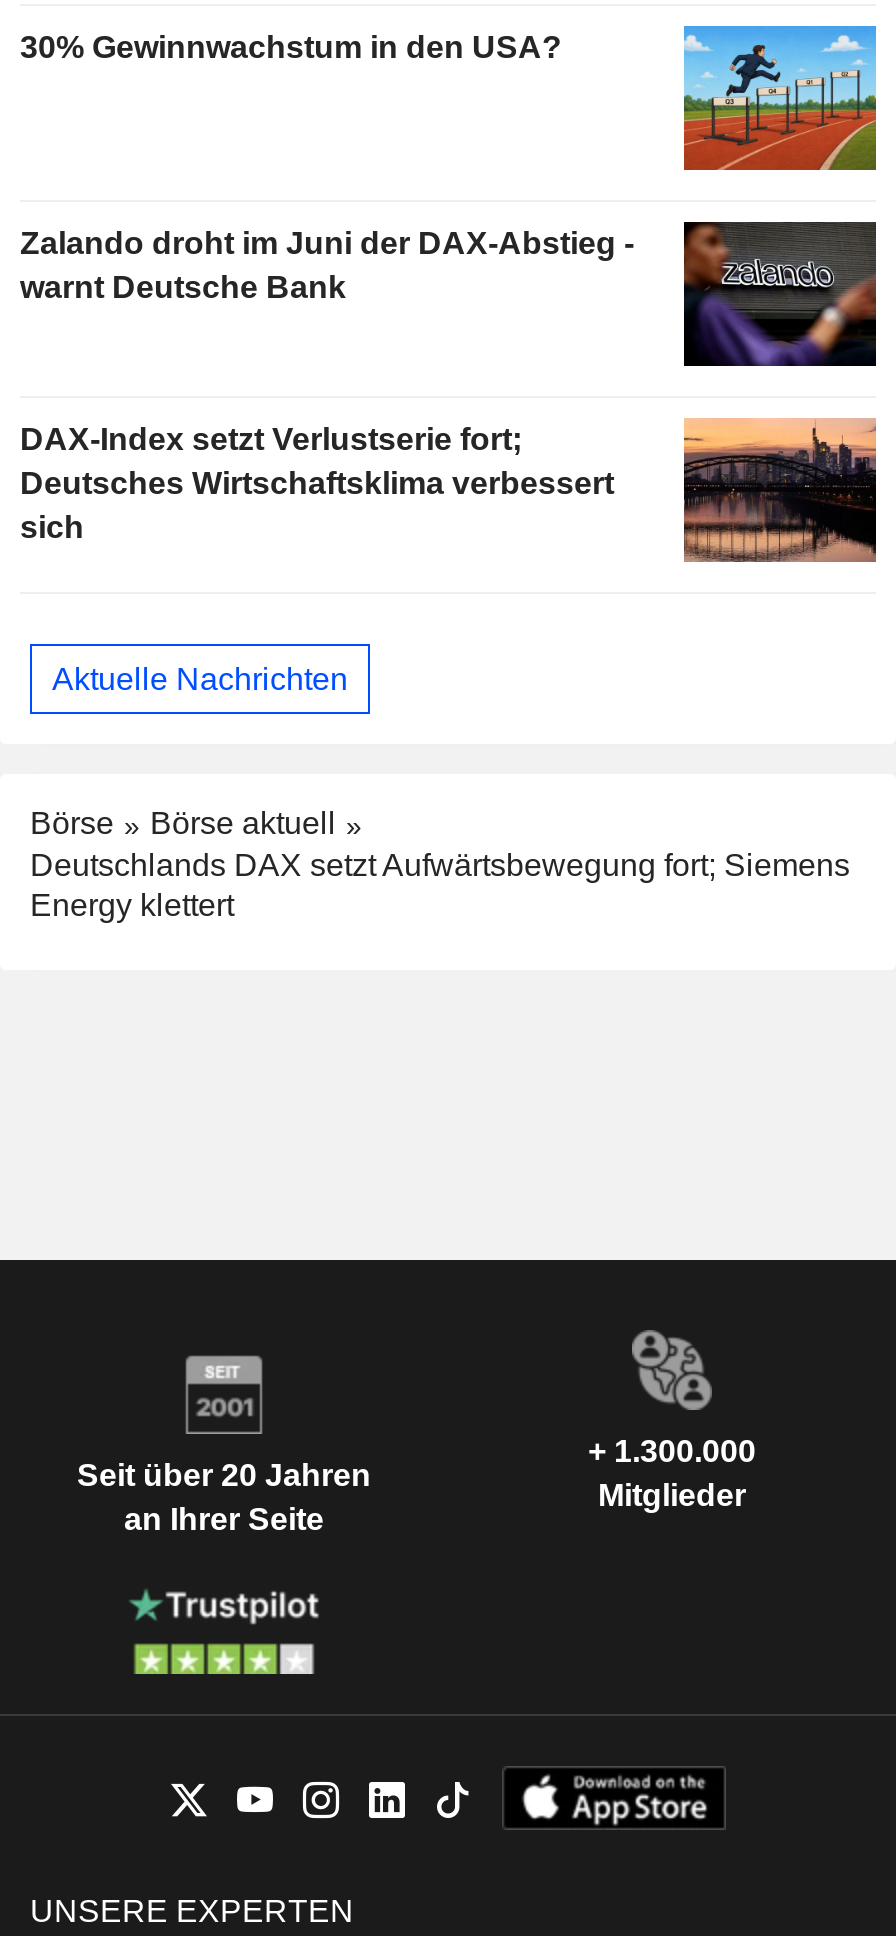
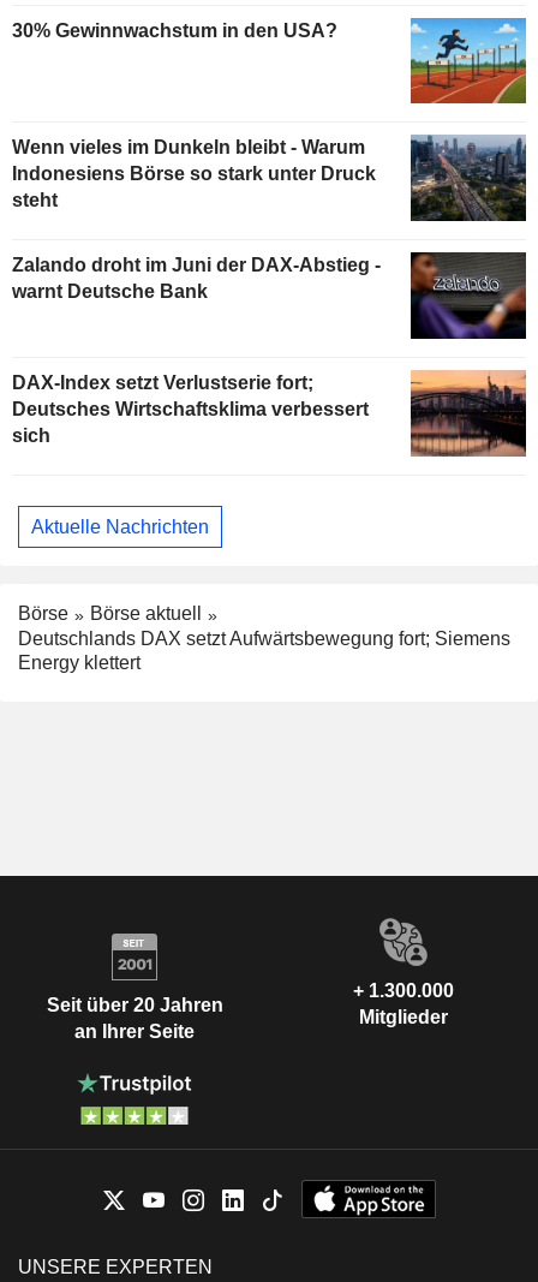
none -> [12,135,526,222] [image] | Wenn vieles im Dunkeln bleibt - Warum | Indonesiens Börse so stark unter Druck | steht

